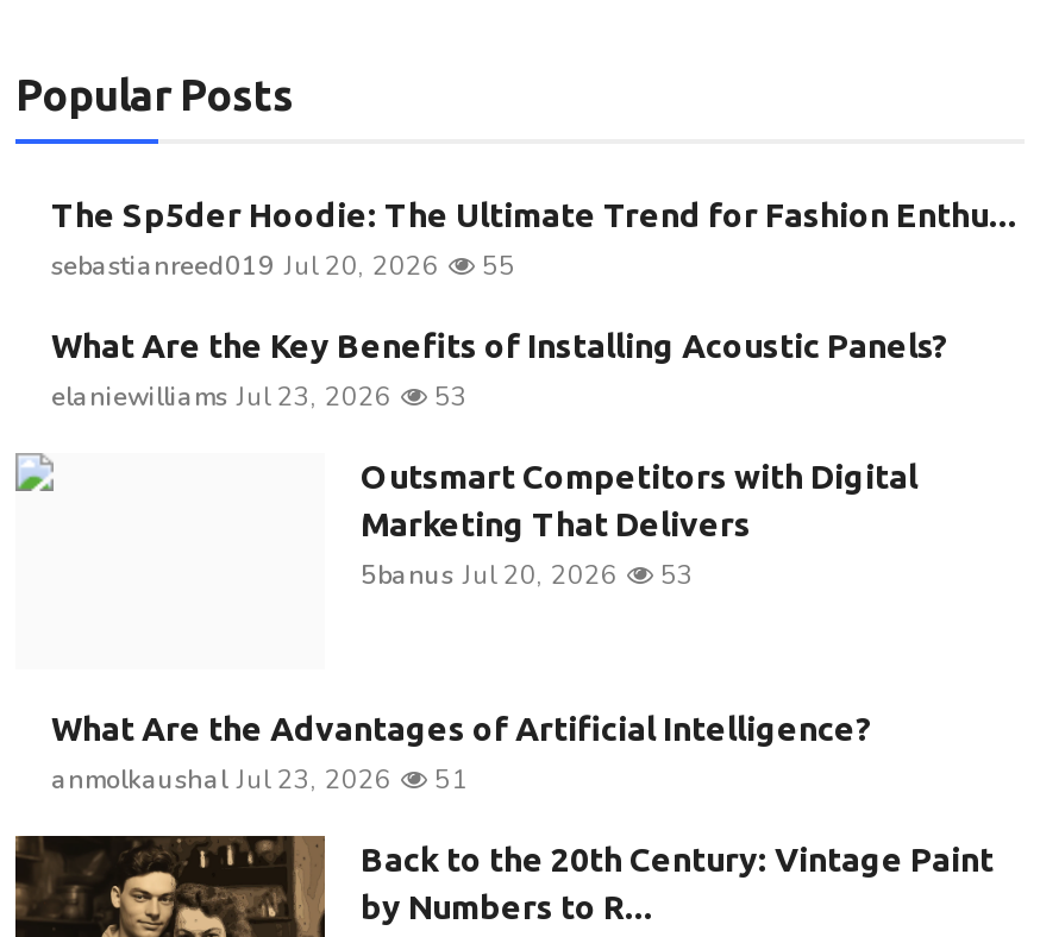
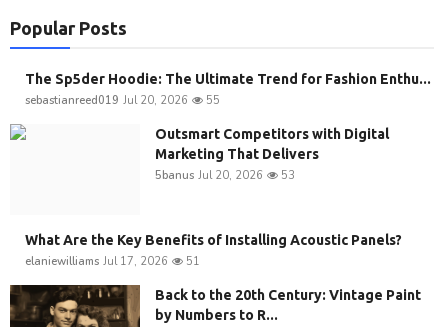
moved [51,327,948,365] -> [25,231,402,247]: What Are the Key Benefits of Installing Acoustic Panels?
[51,379,468,415] elaniewilliams Jul 23, 2026 | 53 -> none
[51,710,872,798] What Are the Advantages of Artificial Intelligence? | anmolkaushal Jul 23, 2026 -> [25,253,168,268] elaniewilliams Jul 17, 2026

